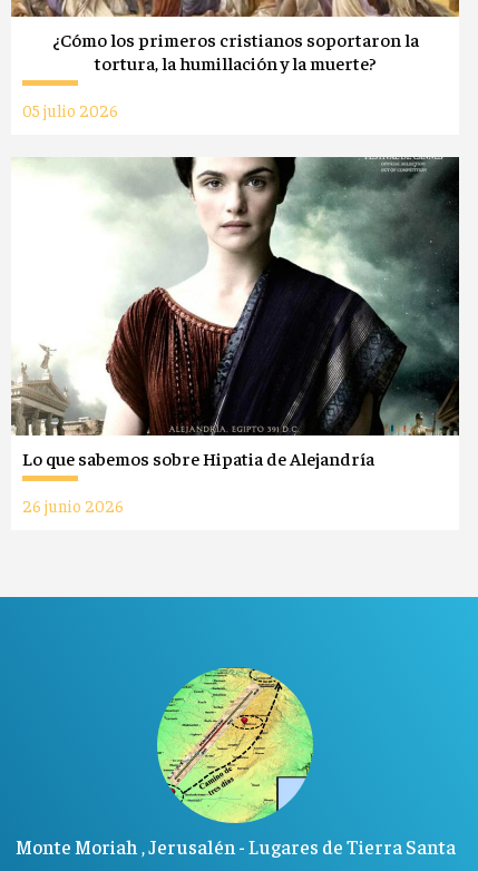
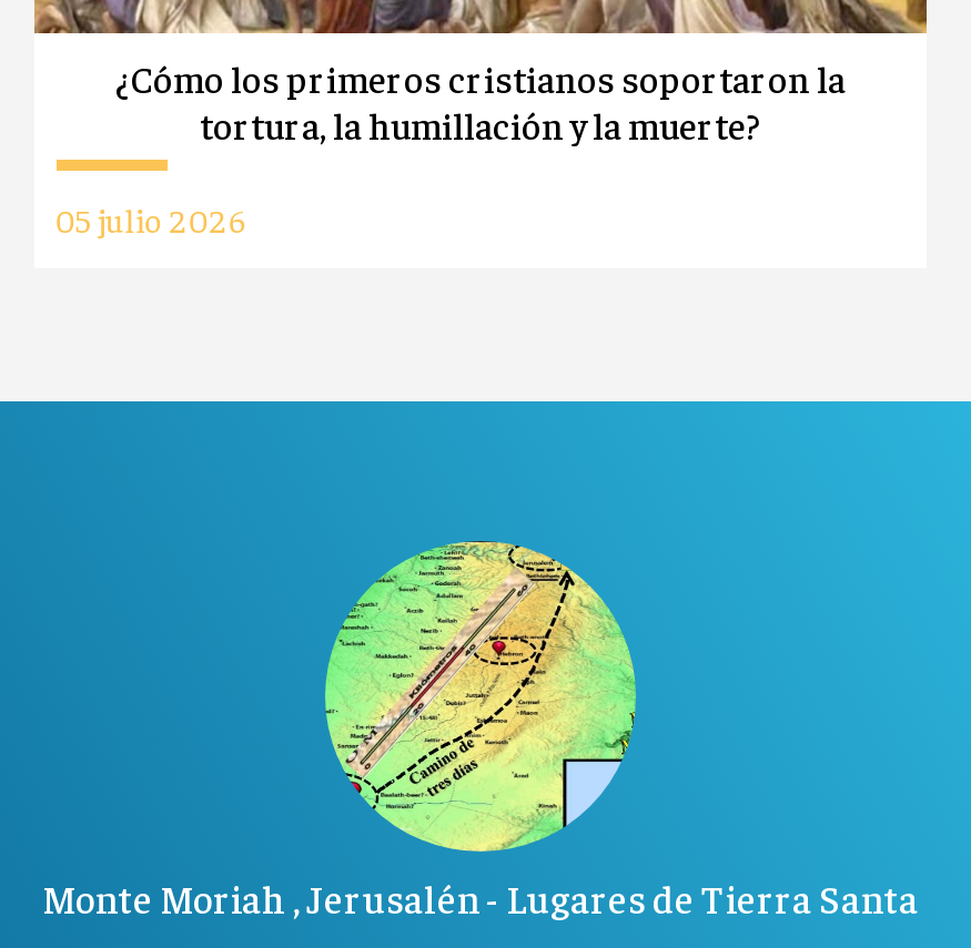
[10,156,460,516] [image] | Lo que sabemos sobre Hipatia de Alejandría | 26 junio 2026 -> none

